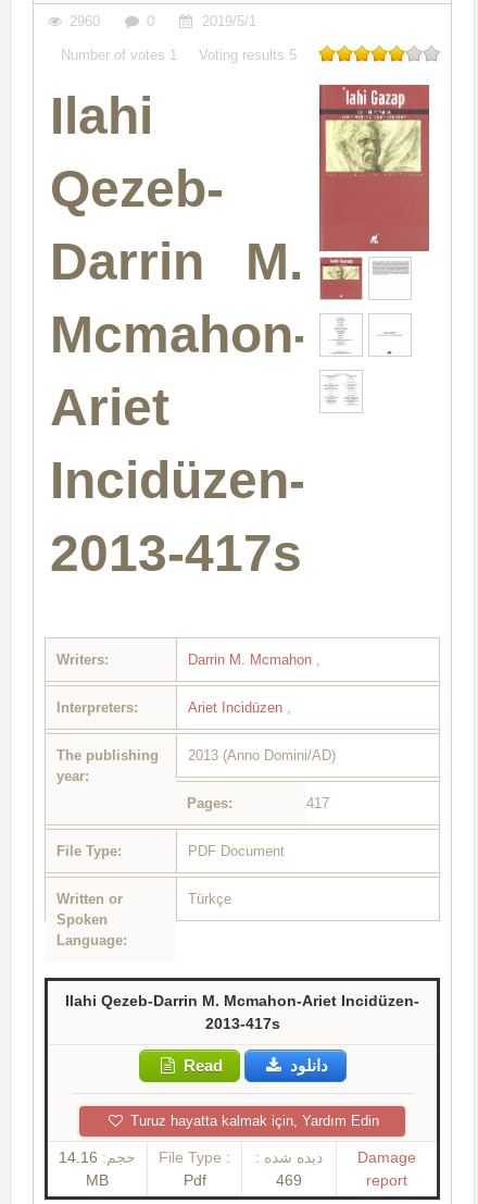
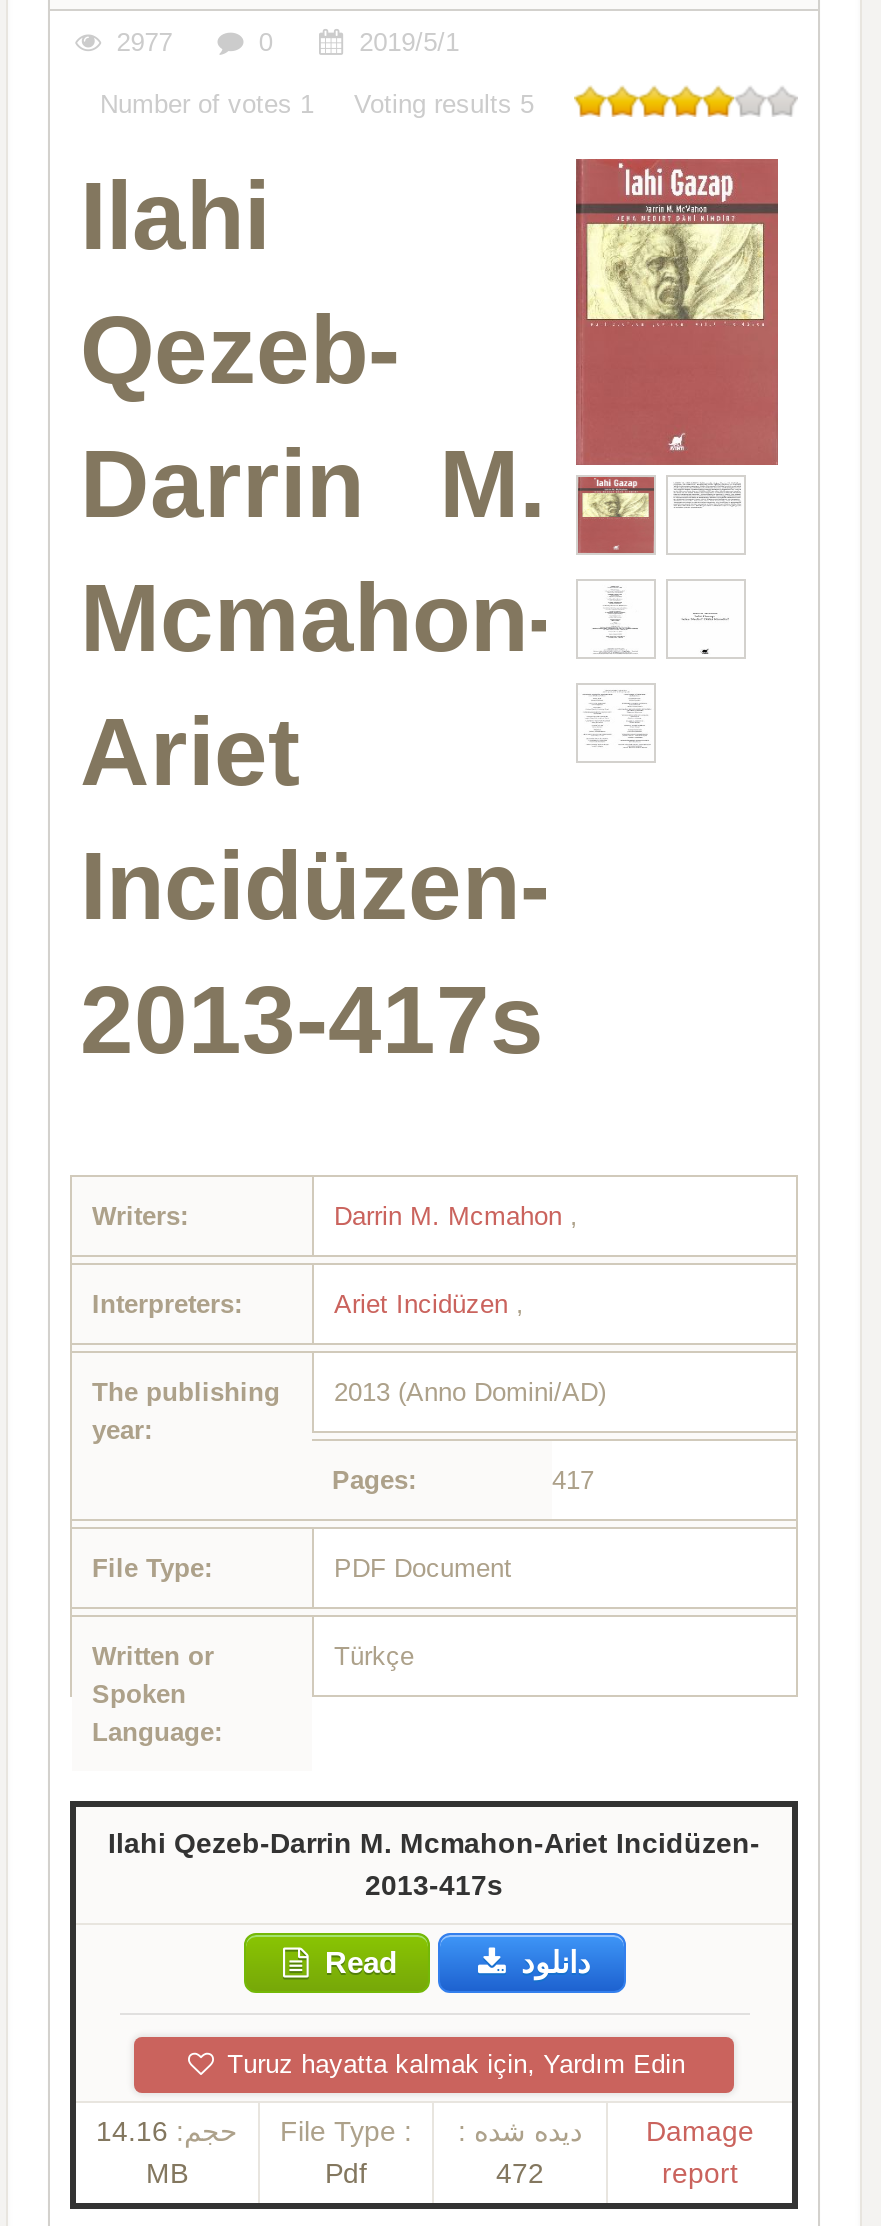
[70,13,100,29] 2960 -> [116,27,172,57] 2977
[276,1171,302,1189] 469 -> [496,2157,544,2189] 472

